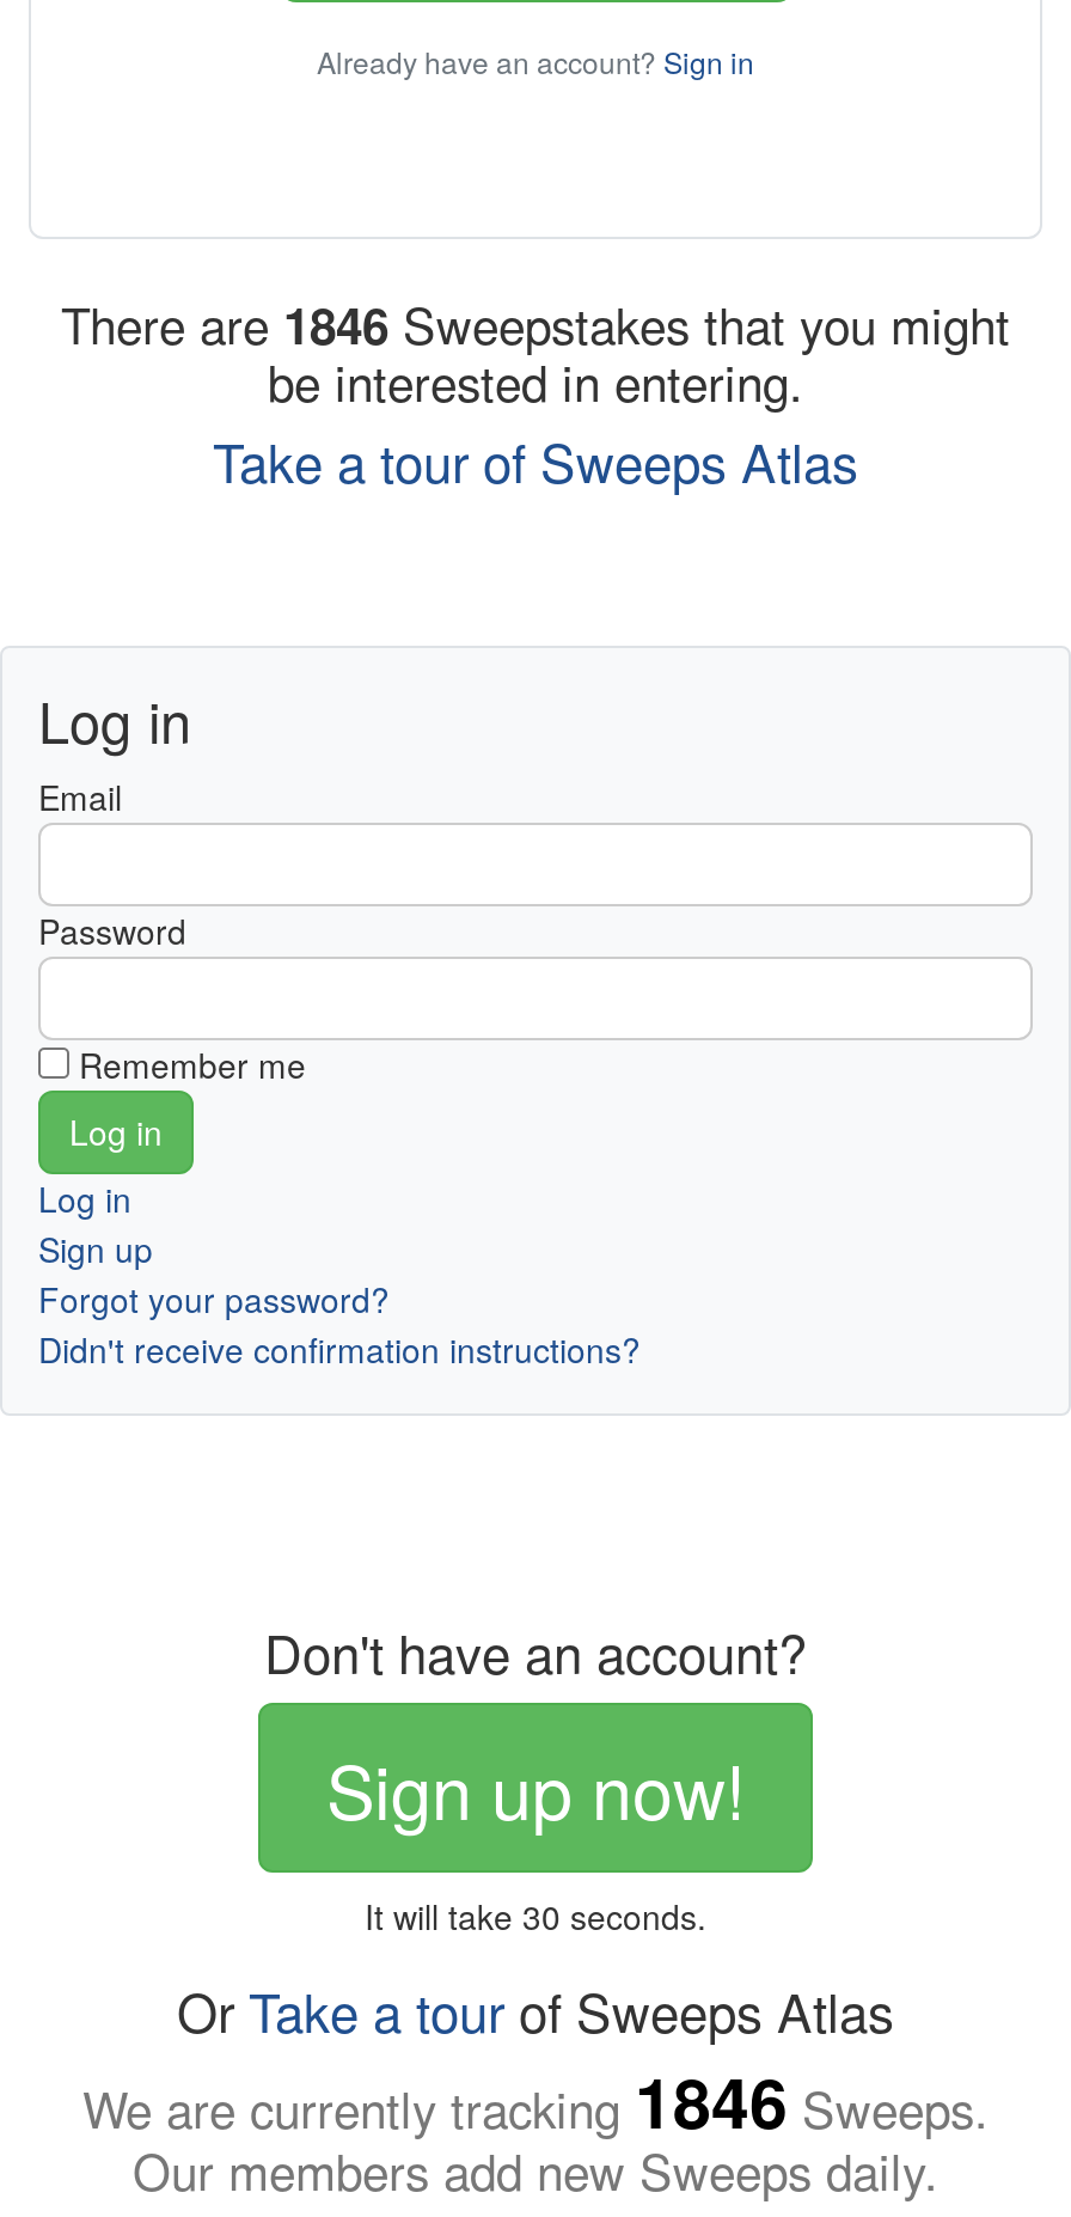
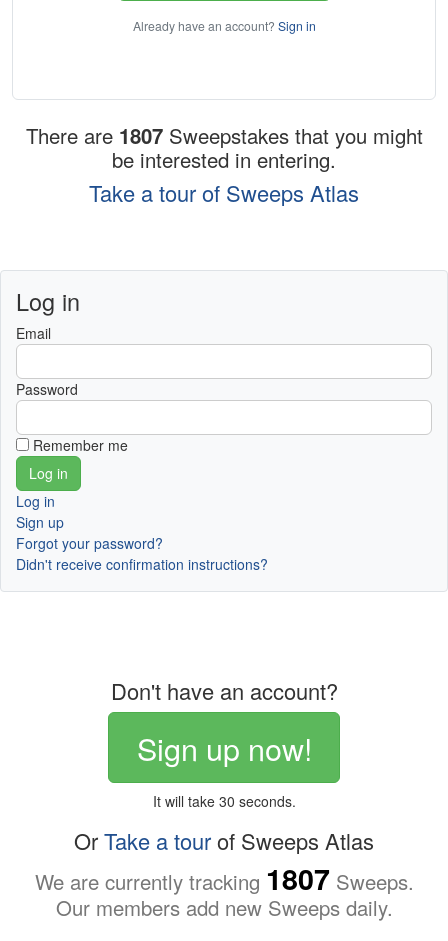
[61,290,1010,360] There are 1846 Sweepstakes that you might -> [25,121,422,150] There are 1807 Sweepstakes that you might
[82,2052,989,2150] We are currently tracking 1846 Sweeps. -> [34,858,413,899] We are currently tracking 1807 Sweeps.

